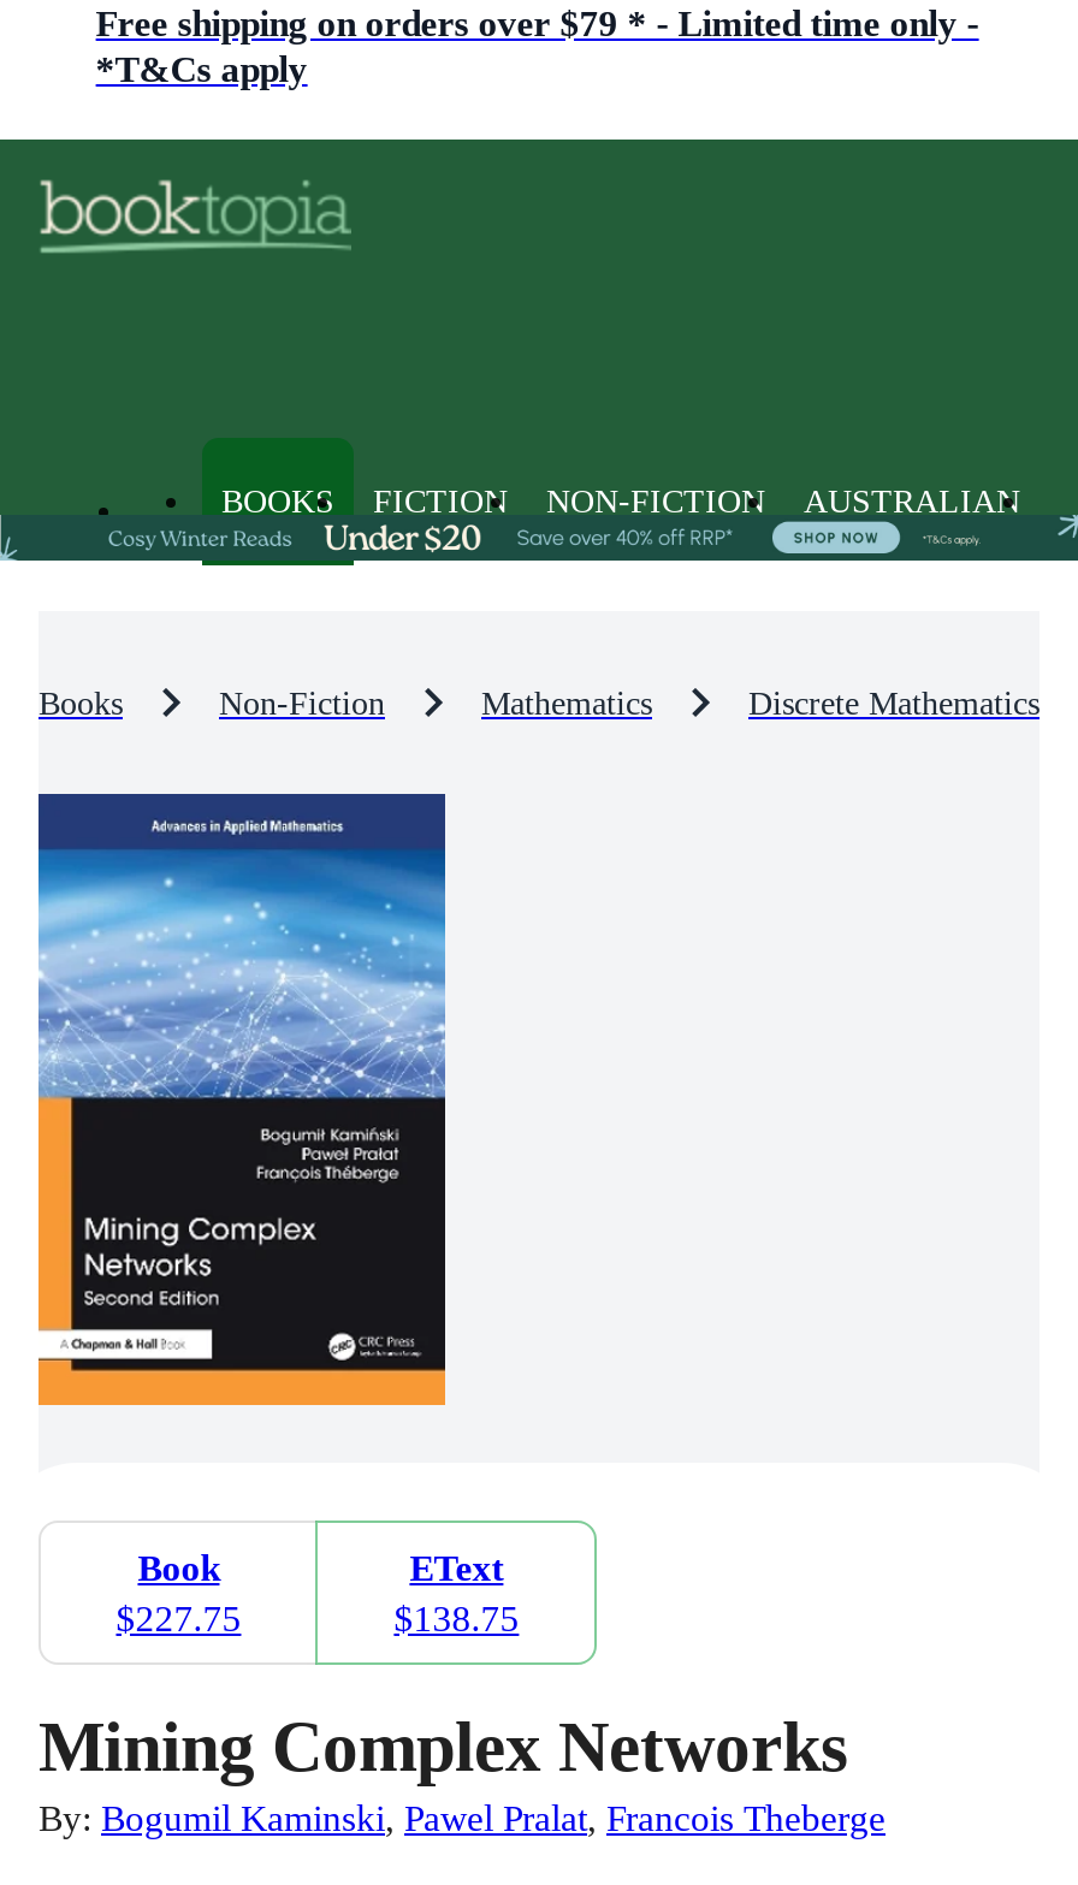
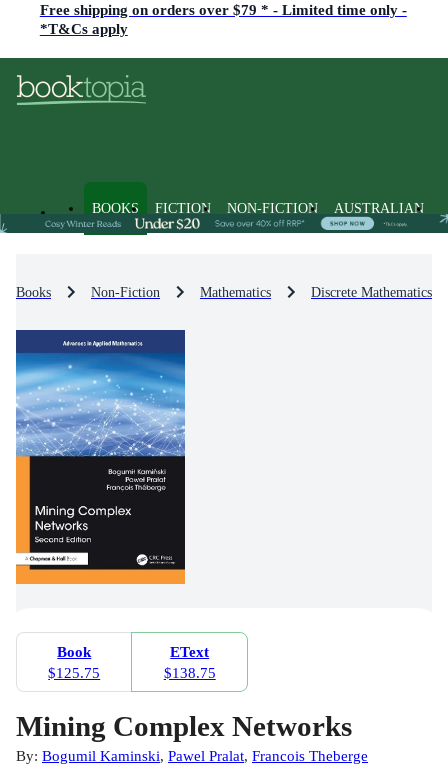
[116,1598,241,1639] $227.75 -> [48,664,100,681] $125.75

